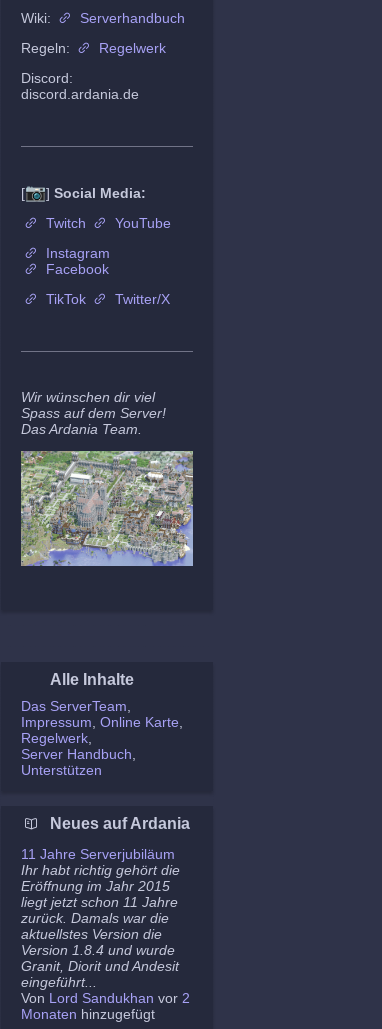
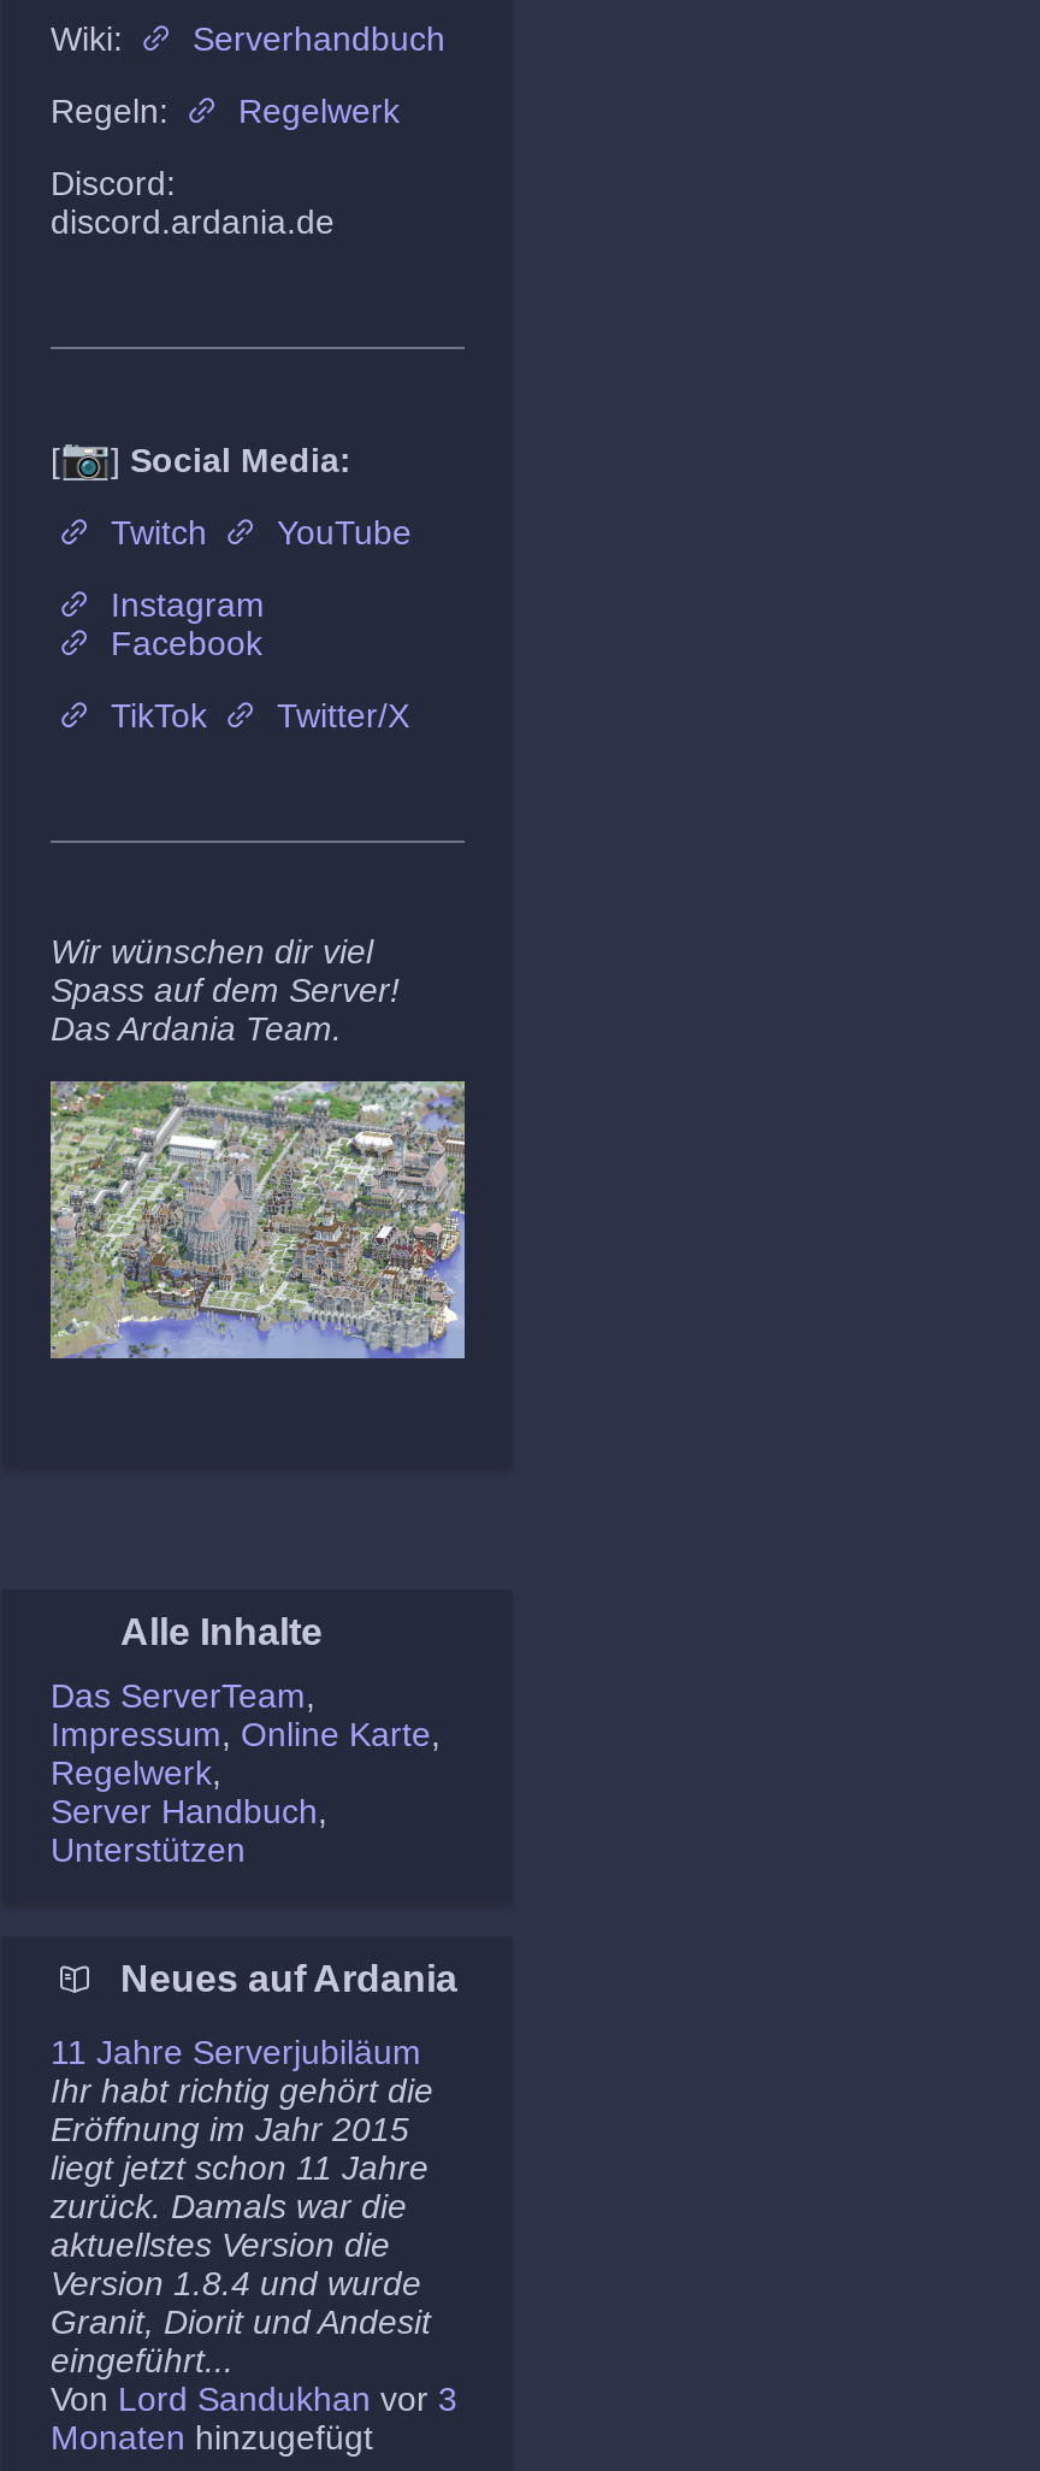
[21,990,190,1006] Von Lord Sandukhan vor 2 -> [51,2379,457,2417] Von Lord Sandukhan vor 3

